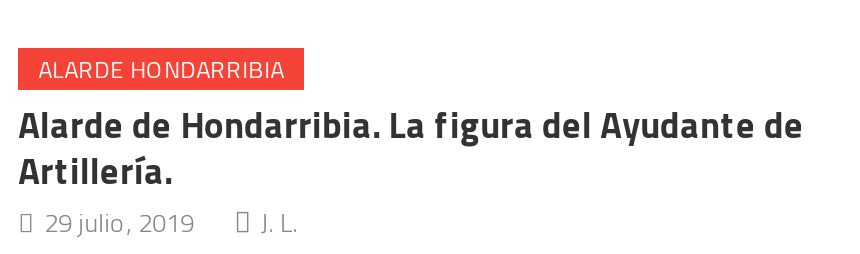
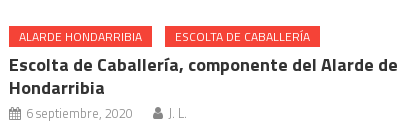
[18,98,804,242] Alarde de Hondarribia. La figura del Ayudante de | Artillería. | 29 julio, 2019 -> [9,27,398,123] ESCOLTA DE CABALLERÍA | Escolta de Caballería, componente del Alarde de | Hondarribia | 6 septiembre, 2020

